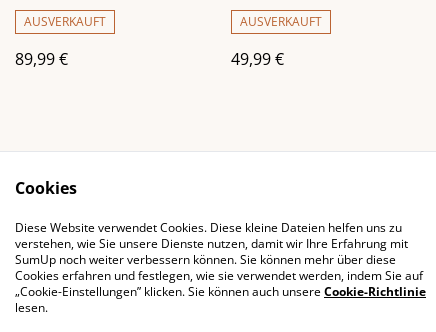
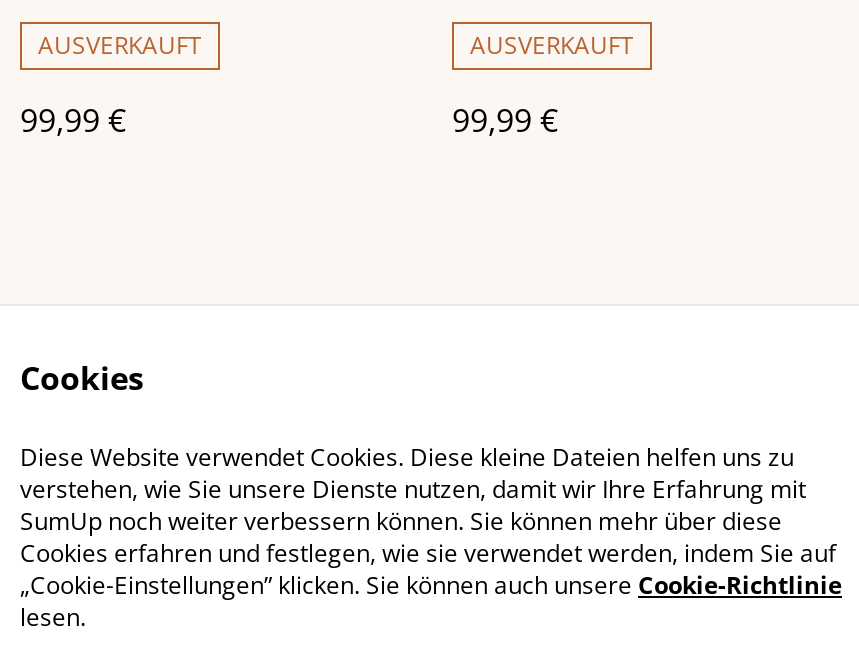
[15,48,68,70] 89,99 € -> [20,97,126,141] 99,99 €
[231,48,284,70] 49,99 € -> [452,97,558,141] 99,99 €

